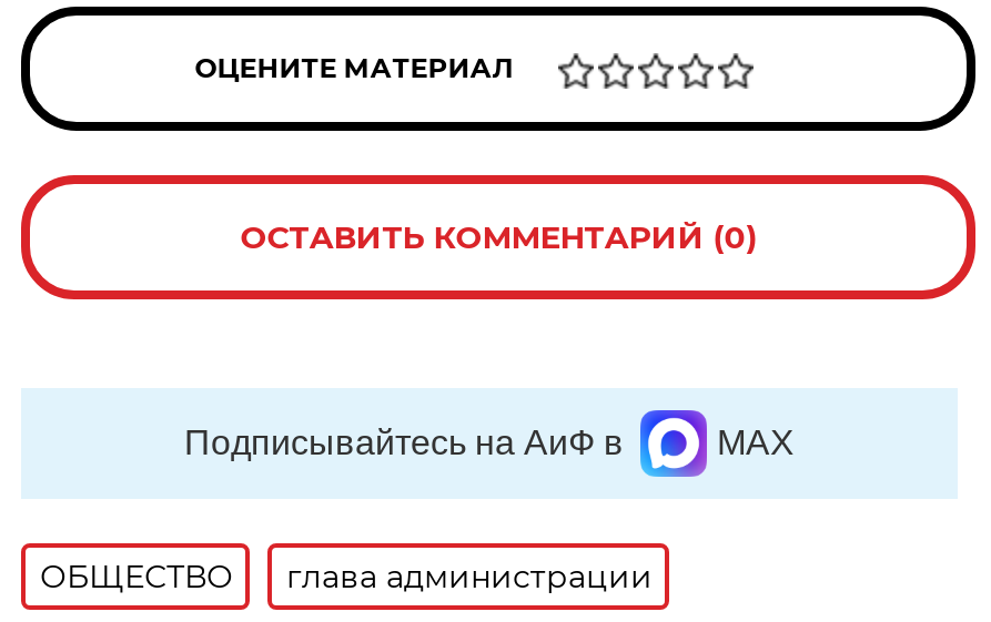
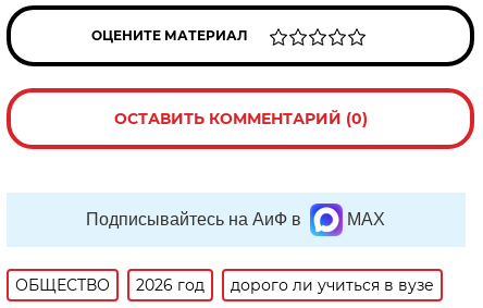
[286,557,652,596] глава администрации -> [136,275,434,295] 2026 год | дорого ли учиться в вузе

